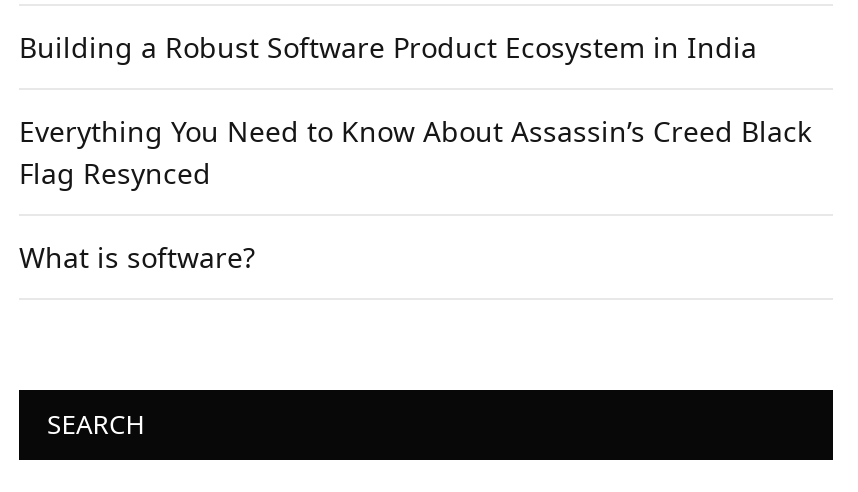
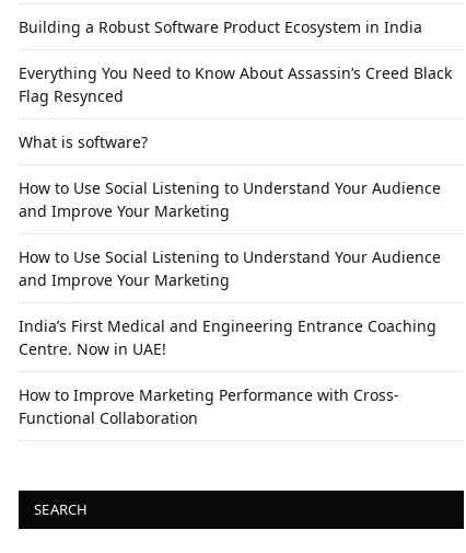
none -> [19,177,441,428] How to Use Social Listening to Understand Your Audience | and Improve Your Marketing | How to Use Social Listening to Understand Your Audience | and Improve Your Marketing | India’s First Medical and Engineering Entrance Coaching | Centre. Now in UAE! | How to Improve Marketing Performance with Cross- | Functional Collaboration

